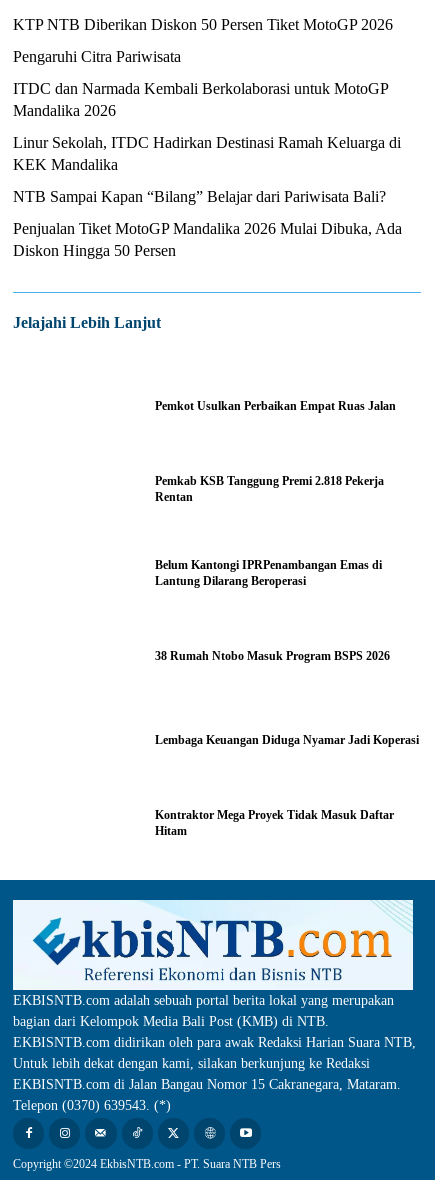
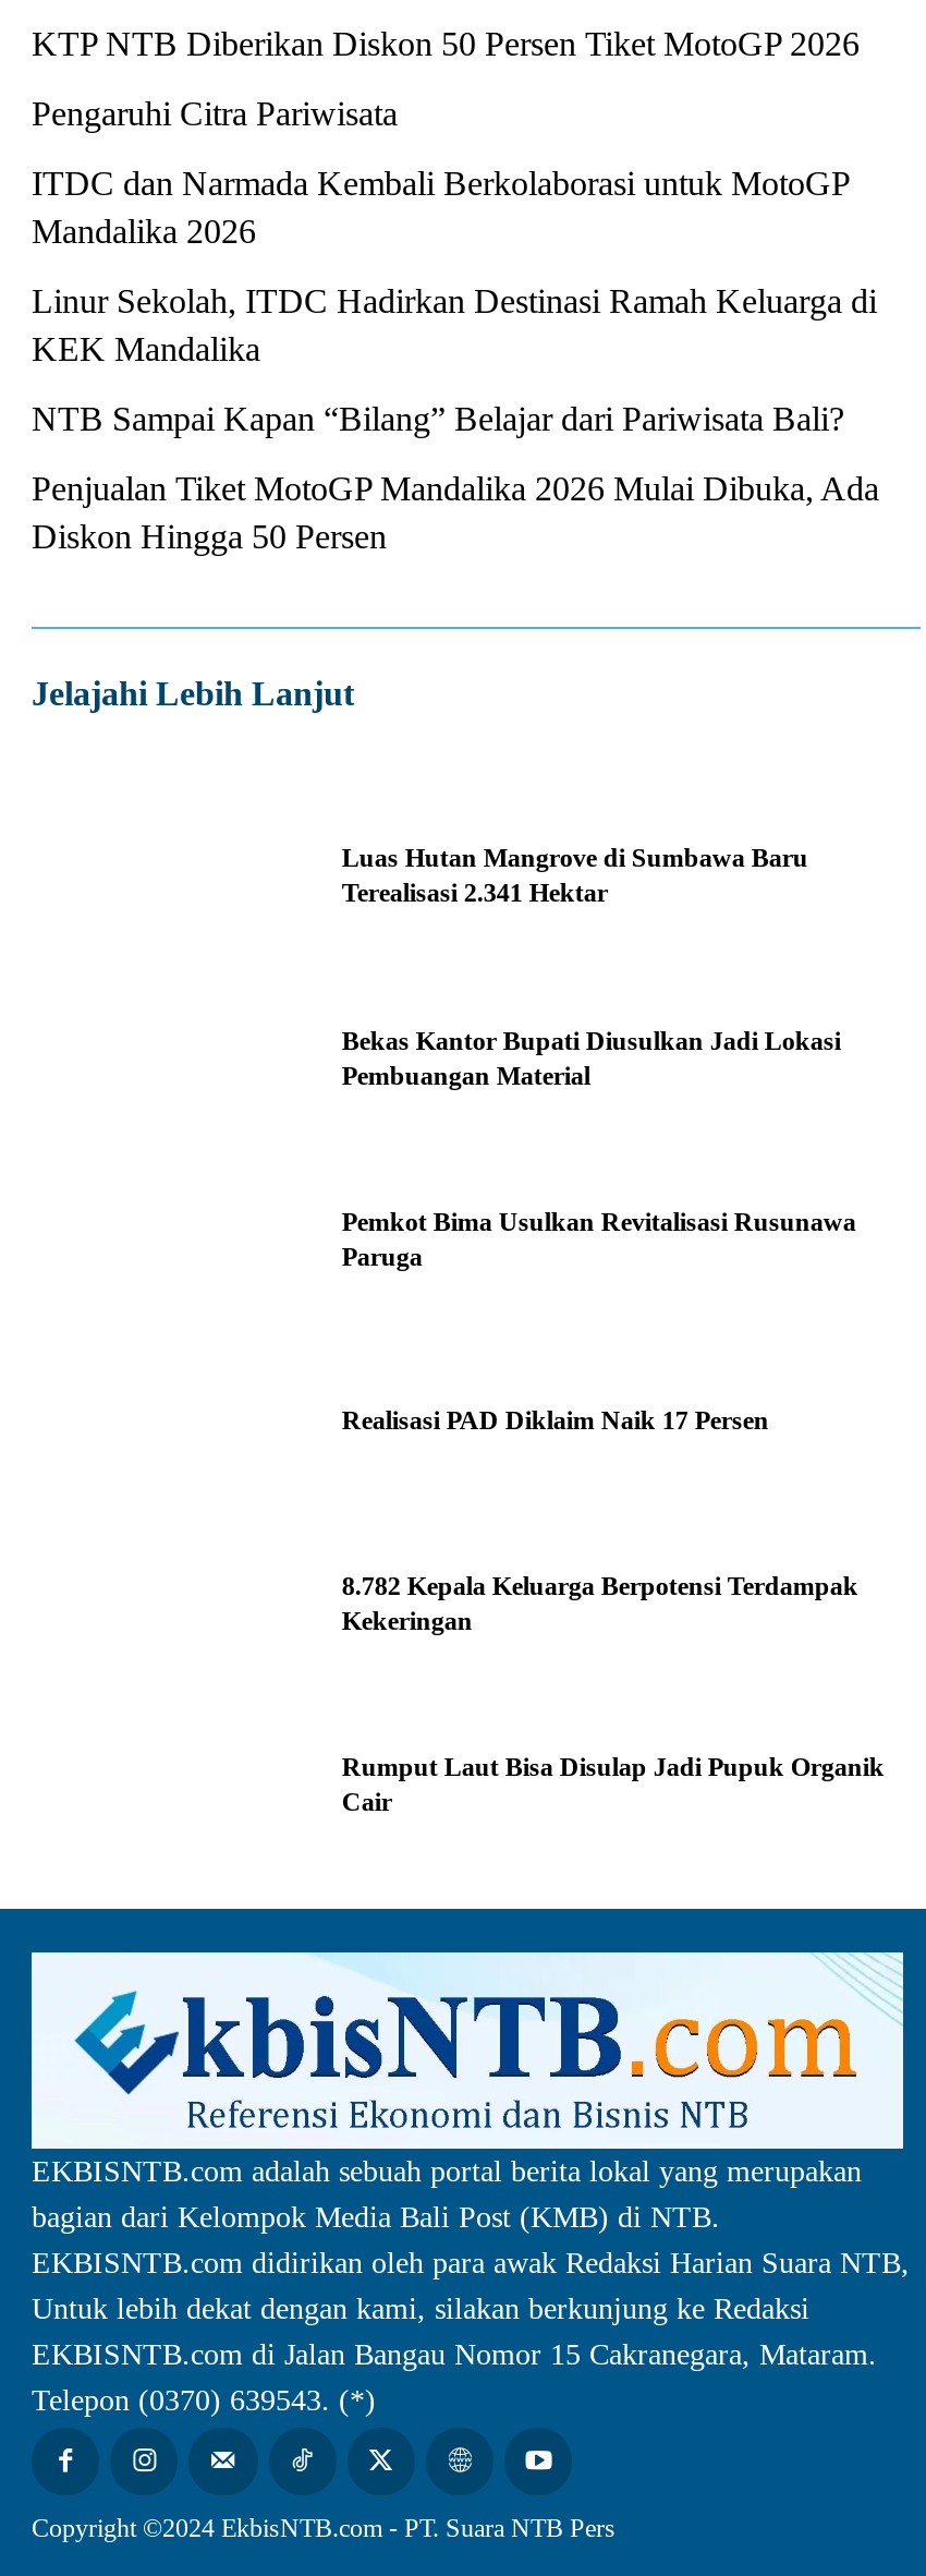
[155,399,396,413] Pemkot Usulkan Perbaikan Empat Ruas Jalan -> [342,843,808,908] Luas Hutan Mangrove di Sumbawa Baru | Terealisasi 2.341 Hektar
[155,474,384,504] Pemkab KSB Tanggung Premi 2.818 Pekerja | Rentan -> [342,1025,841,1090] Bekas Kantor Bupati Diusulkan Jadi Lokasi | Pembuangan Material
[155,558,382,588] Belum Kantongi IPRPenambangan Emas di | Lantung Dilarang Beroperasi -> [342,1206,856,1272] Pemkot Bima Usulkan Revitalisasi Rusunawa | Paruga
[155,649,390,663] 38 Rumah Ntobo Masuk Program BSPS 2026 -> [342,1406,769,1436] Realisasi PAD Diklaim Naik 17 Persen
[155,733,419,747] Lembaga Keuangan Diduga Nyamar Jadi Koperasi -> [342,1570,858,1636] 8.782 Kepala Keluarga Berpotensi Terdampak | Kekeringan
[155,808,394,838] Kontraktor Mega Proyek Tidak Masuk Daftar | Hitam -> [342,1752,884,1817] Rumput Laut Bisa Disulap Jadi Pupuk Organik | Cair

